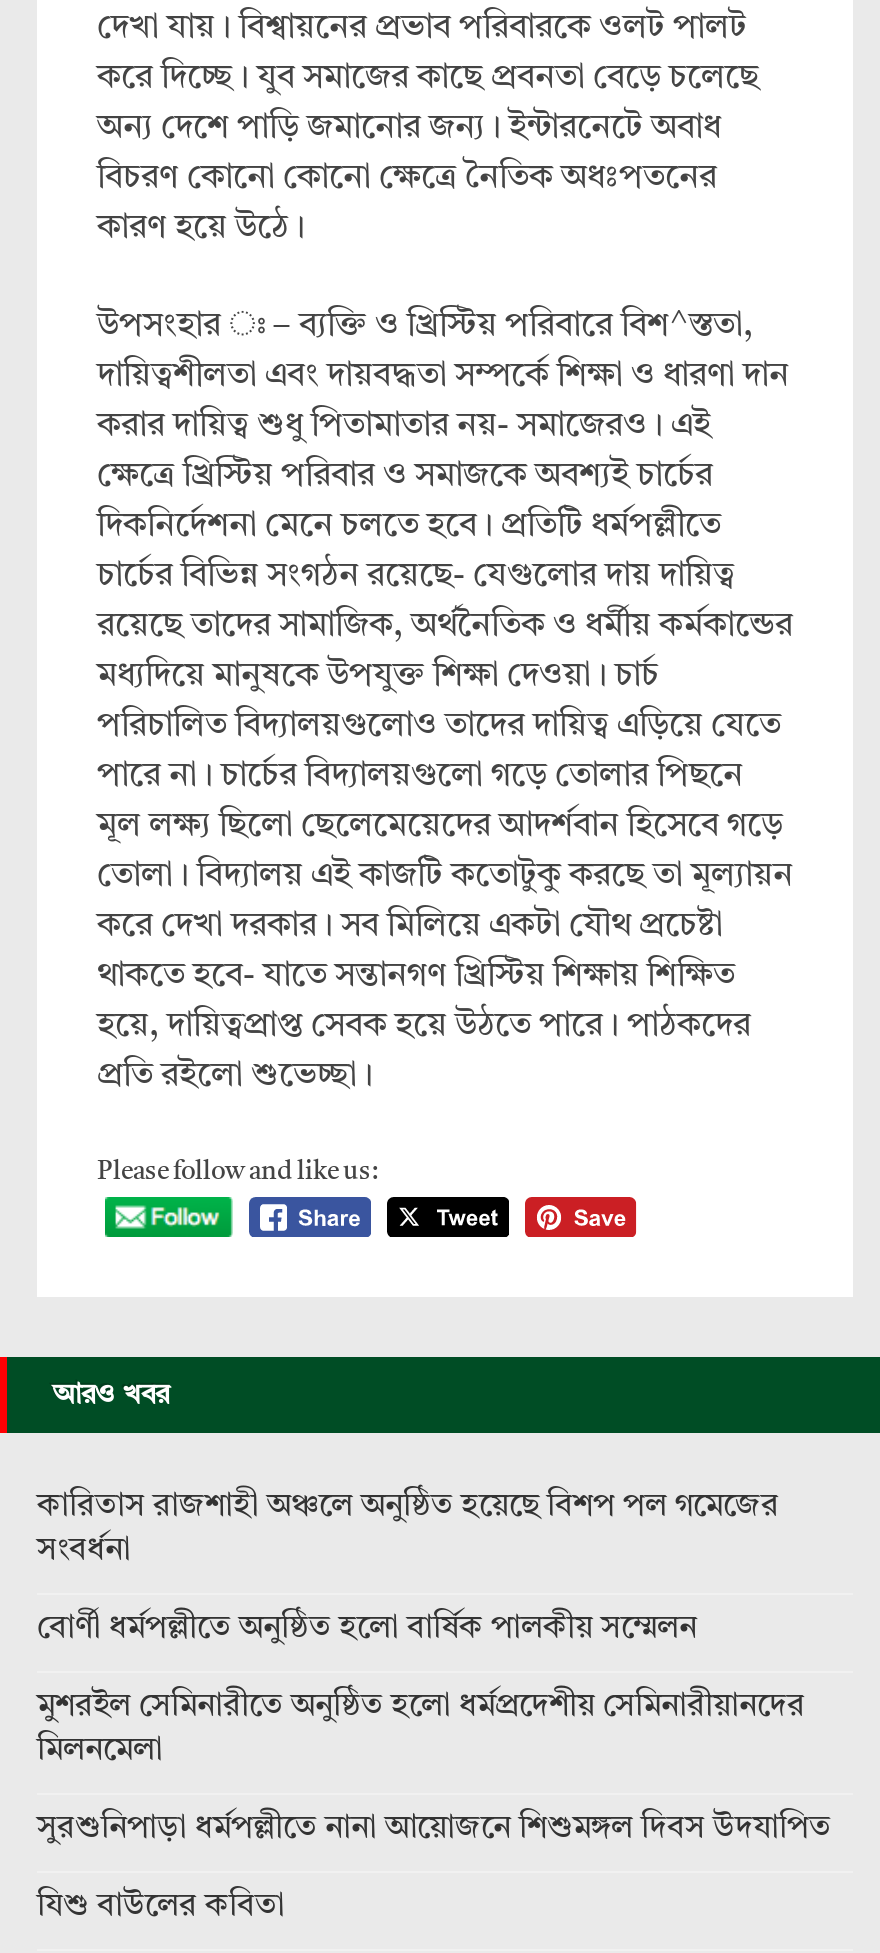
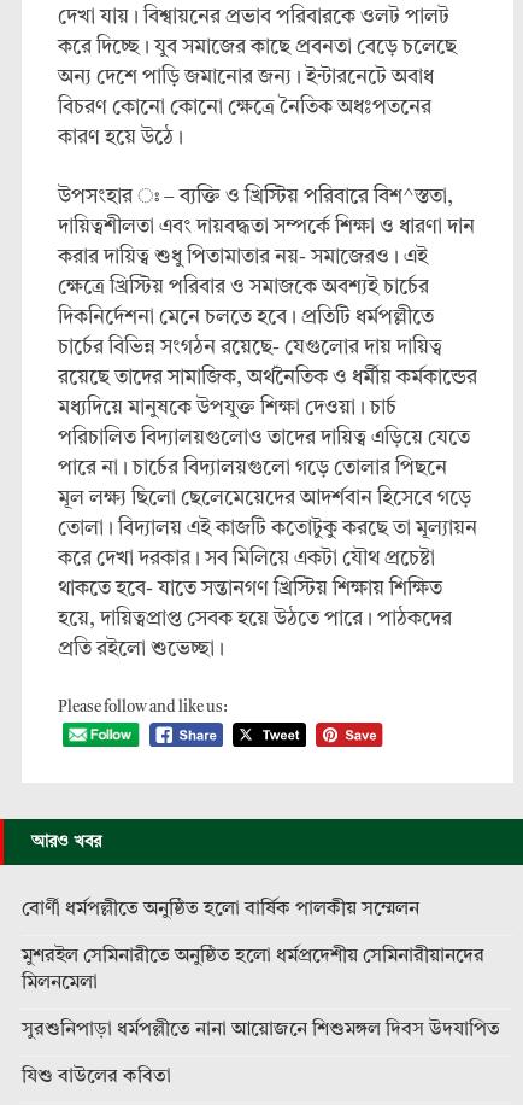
[37,1492,779,1568] কারিতাস রাজশাহী অঞ্চলে অনুষ্ঠিত হয়েছে বিশপ পল গমেজের | সংবর্ধনা -> none

